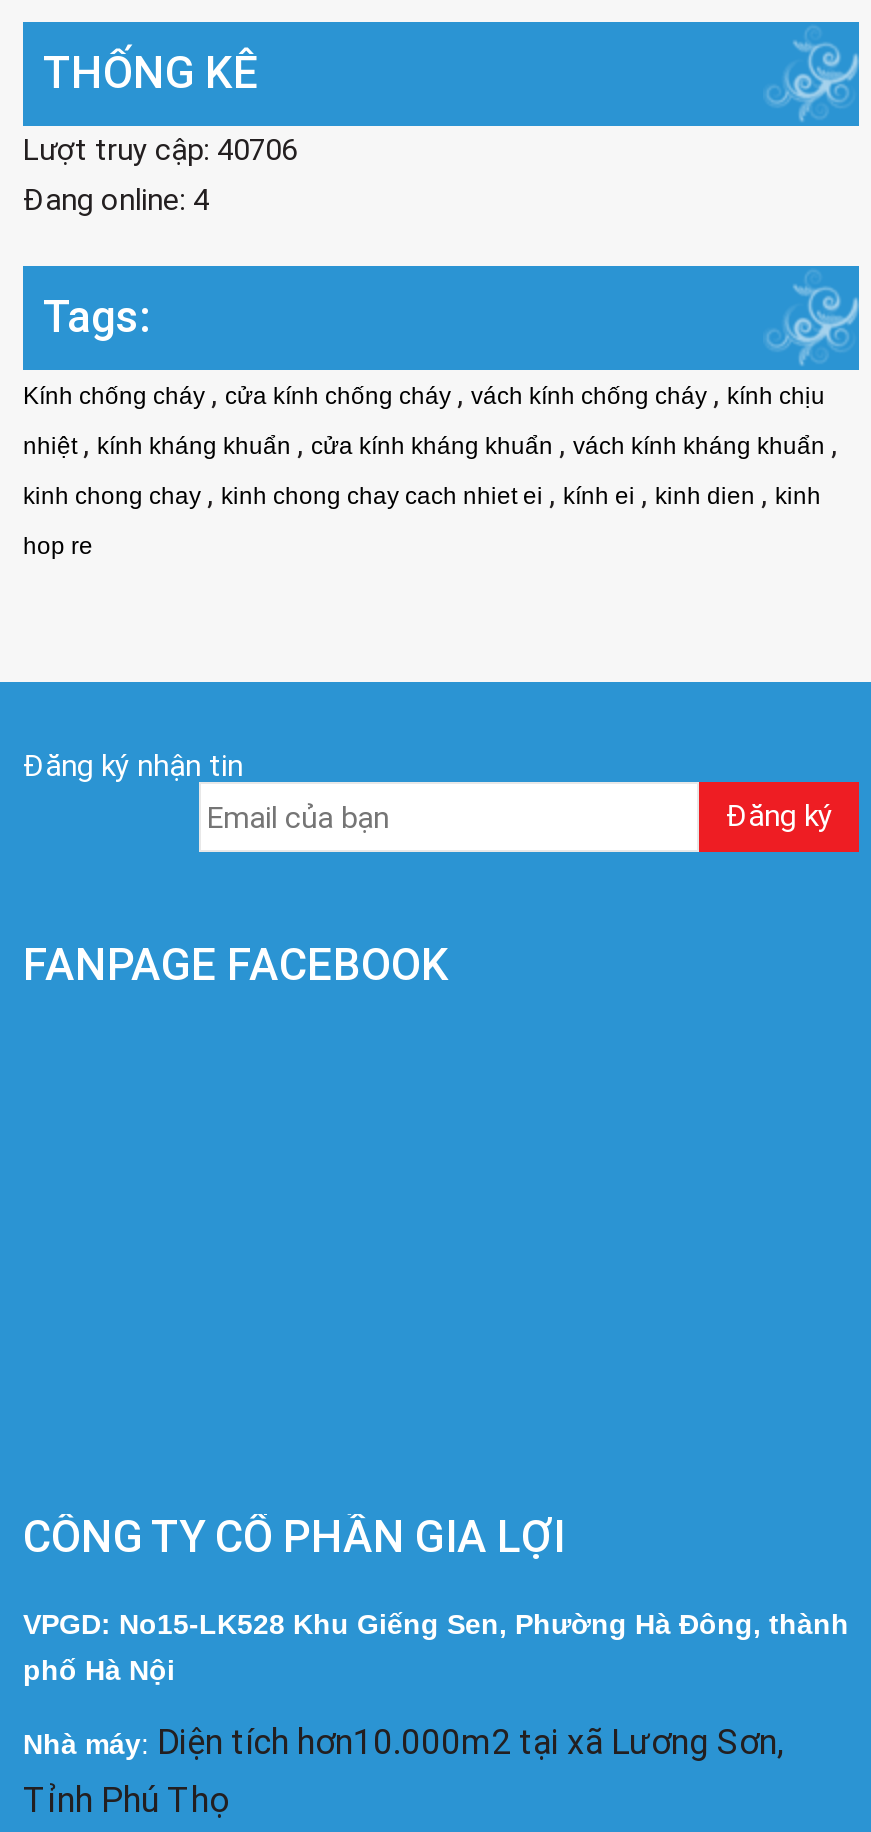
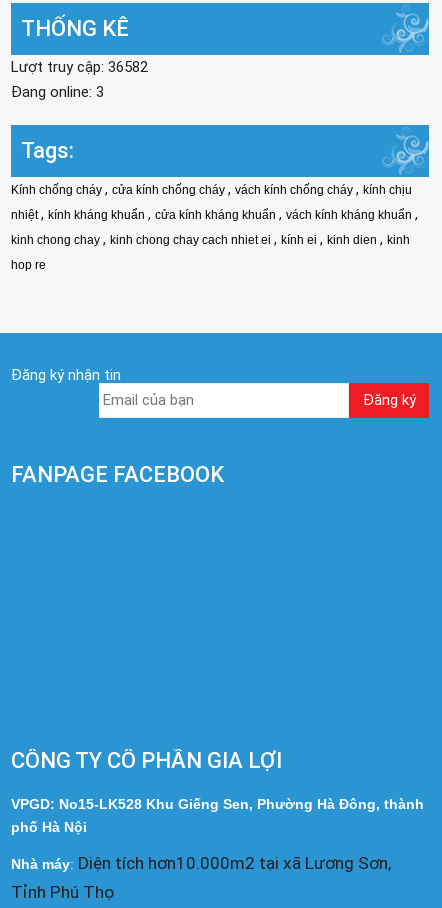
[23,132,297,168] Lượt truy cập: 40706 -> [11,58,148,76] Lượt truy cập: 36582
[23,182,209,218] Đang online: 4 -> [11,83,104,101] Đang online: 3

